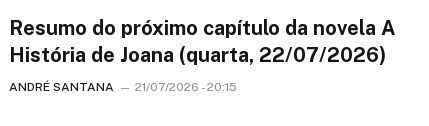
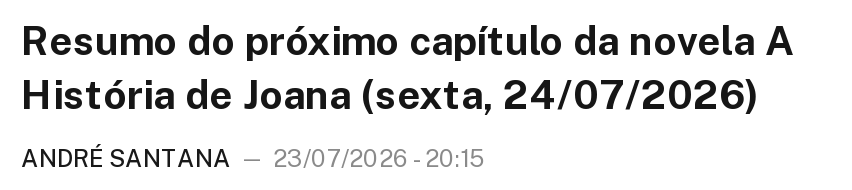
[9,43,386,67] História de Joana (quarta, 22/07/2026) -> [21,71,759,119] História de Joana (sexta, 24/07/2026)
[9,80,237,94] ANDRÉ SANTANA 21/07/2026 - 20:15 -> [21,145,485,173] ANDRÉ SANTANA 23/07/2026 - 20:15

